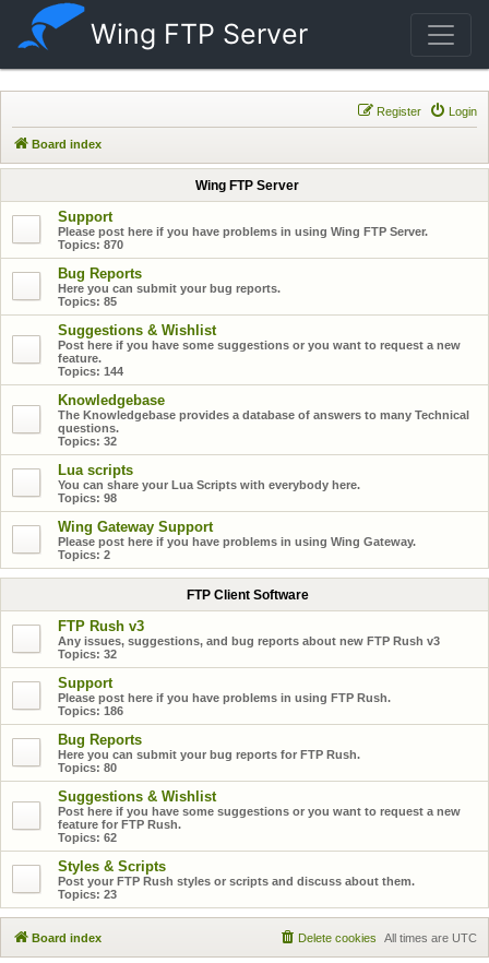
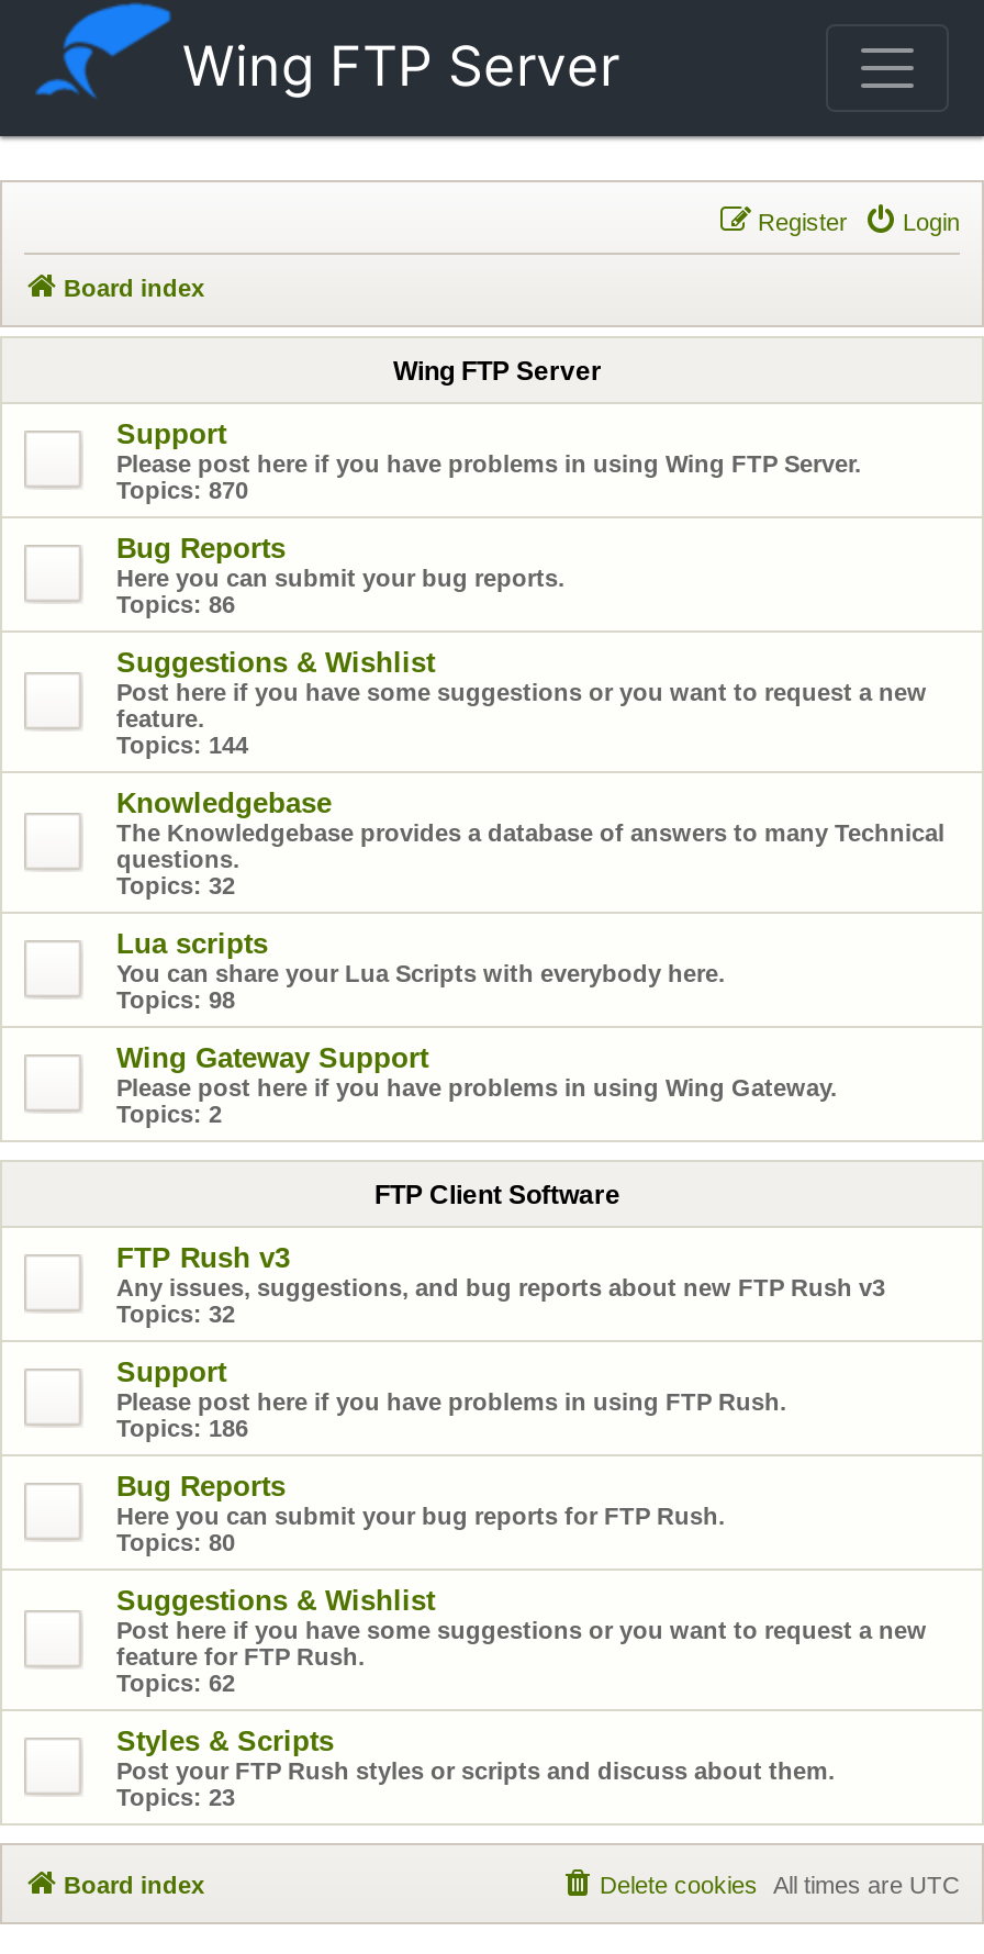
[58,295,117,308] Topics: 85 -> [116,591,235,617] Topics: 86

